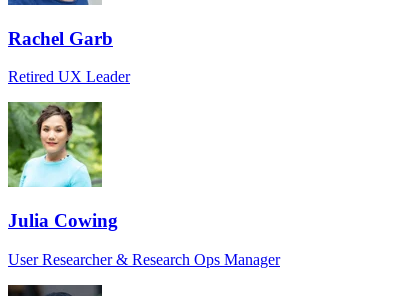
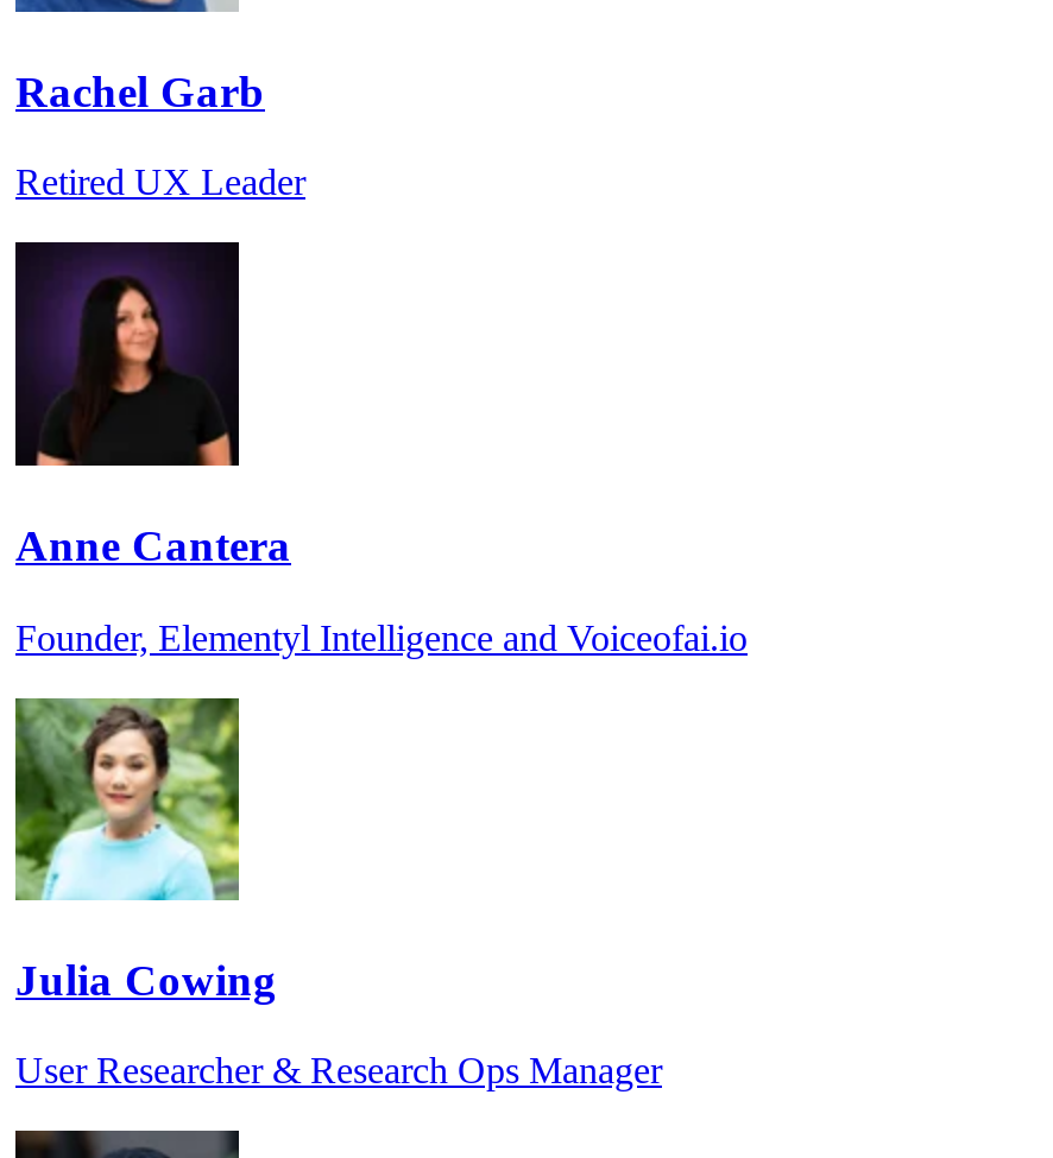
none -> [13,240,748,658] [image] | Anne Cantera | Founder, Elementyl Intelligence and Voiceofai.io

